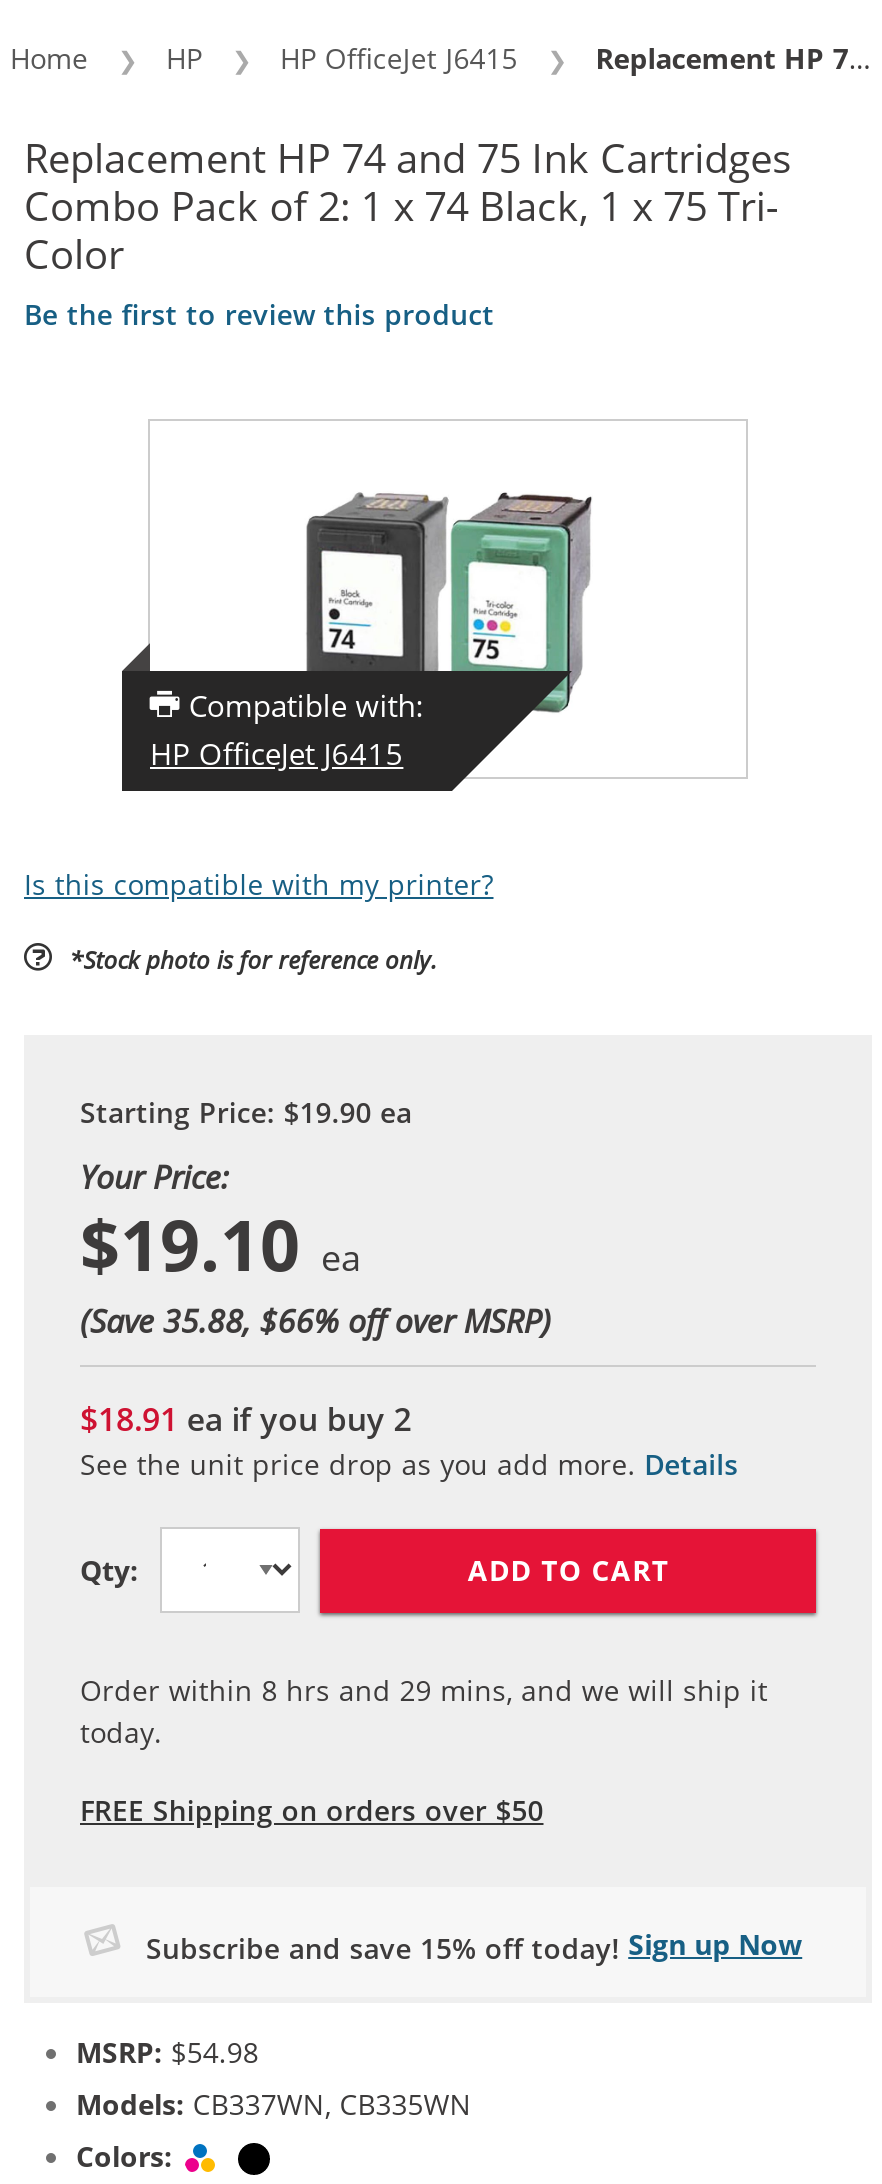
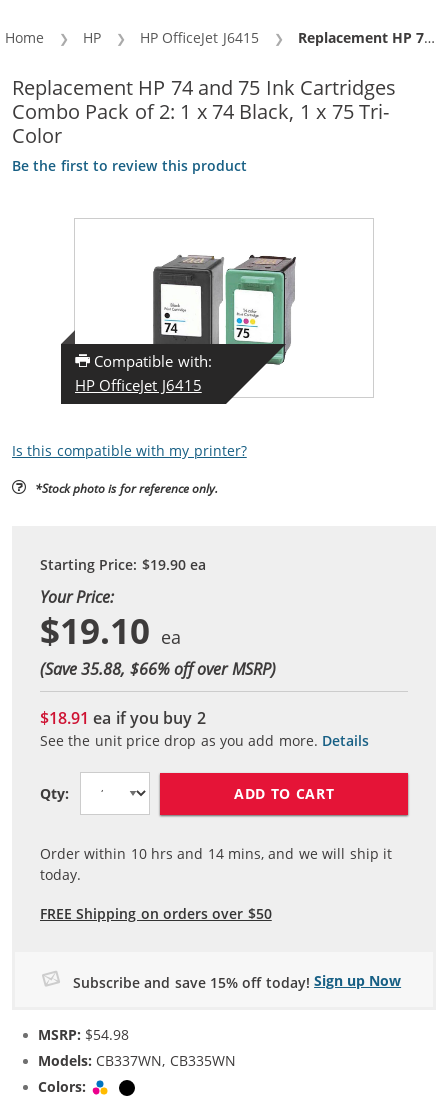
[80,1671,768,1709] Order within 8 hrs and 29 mins, and we will ship it -> [40,844,392,863] Order within 10 hrs and 14 mins, and we will ship it

